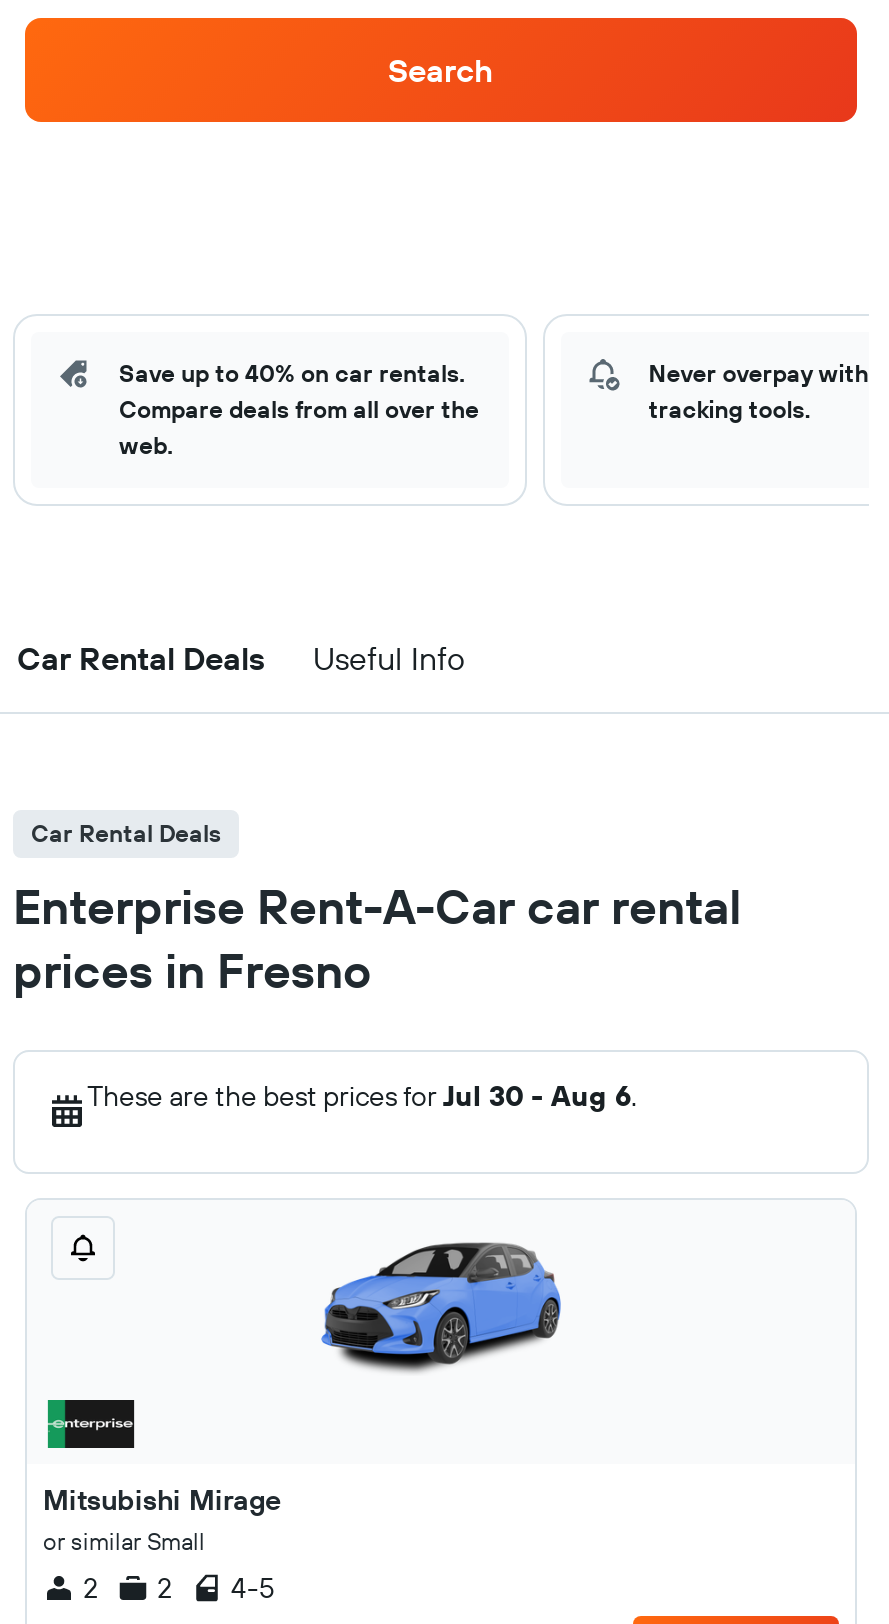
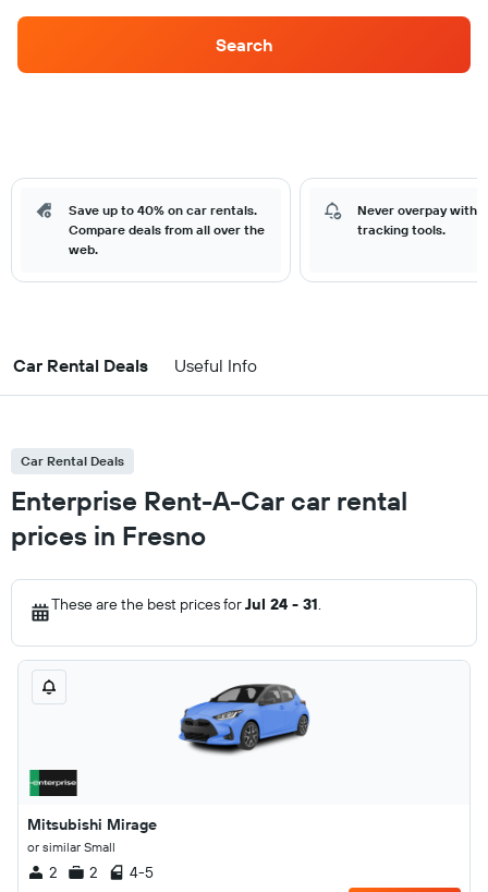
[87,1078,637,1114] These are the best prices for Jul 30 - Aug 6. -> [51,594,321,614] These are the best prices for Jul 24 - 31.

